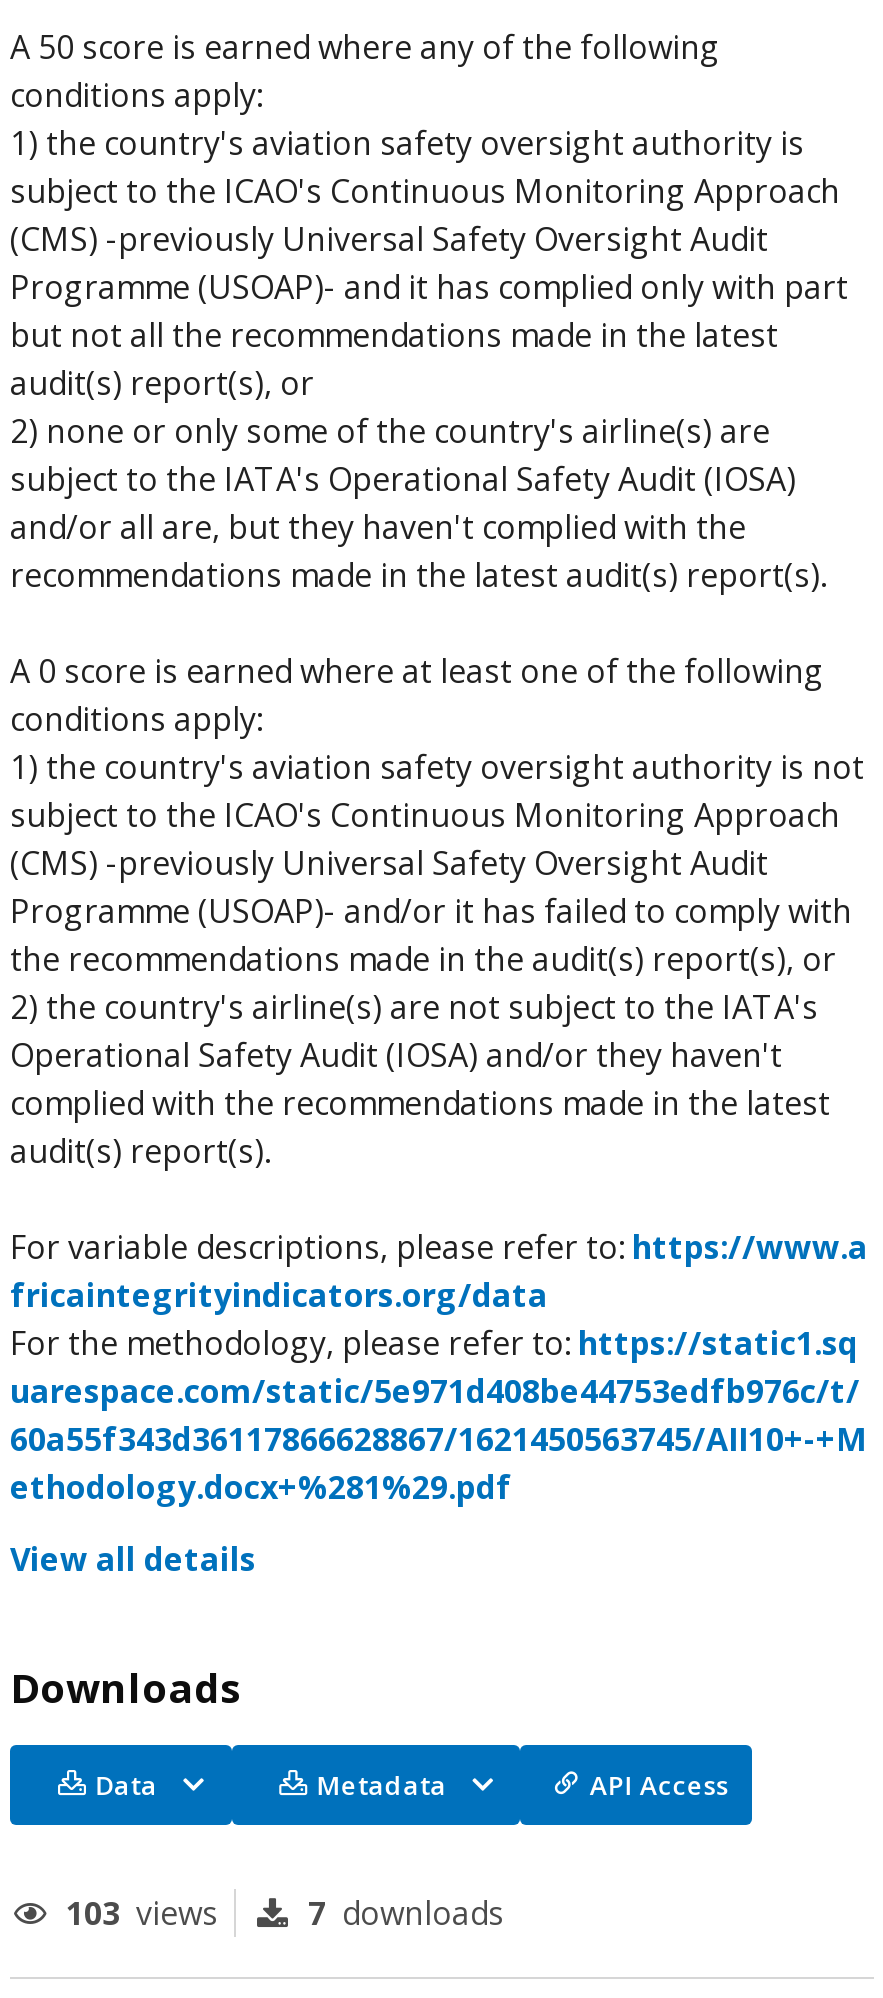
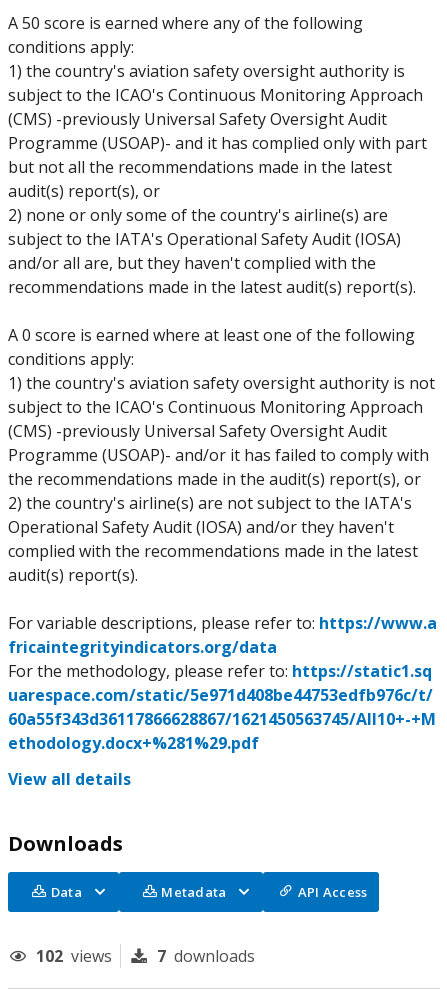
[66,1891,218,1935] 103 views -> [36,945,112,967] 102 views

